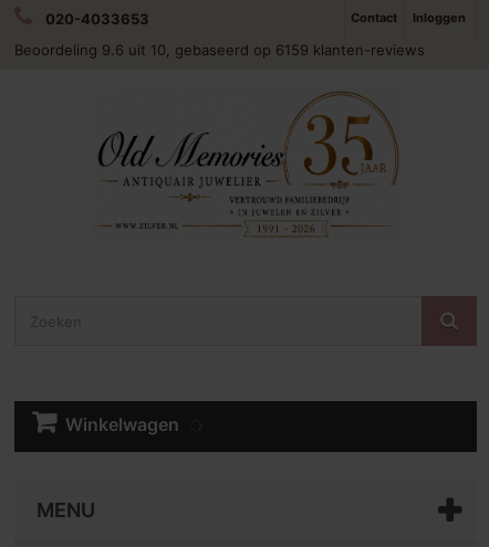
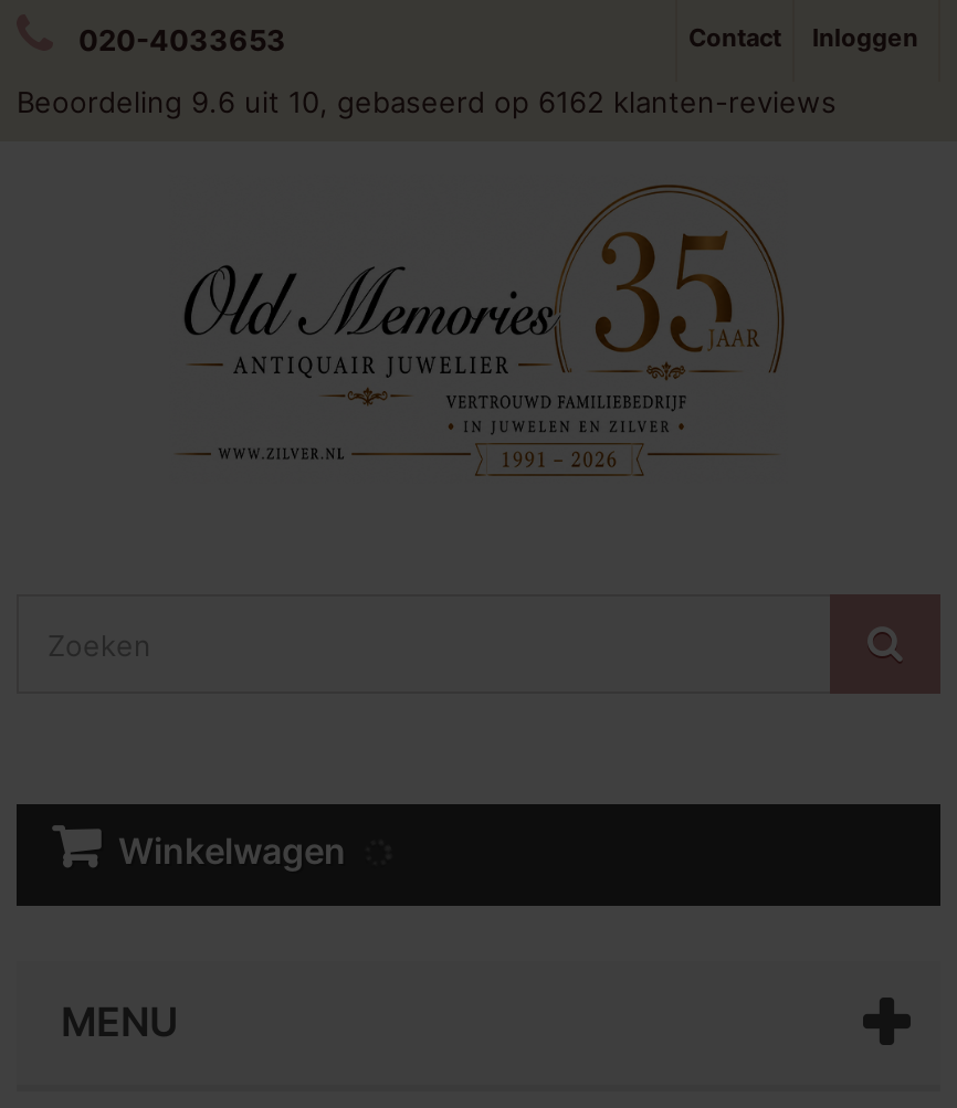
[14,41,425,59] Beoordeling 9.6 uit 10, gebaseerd op 6159 klanten-reviews -> [17,84,837,119] Beoordeling 9.6 uit 10, gebaseerd op 6162 klanten-reviews

